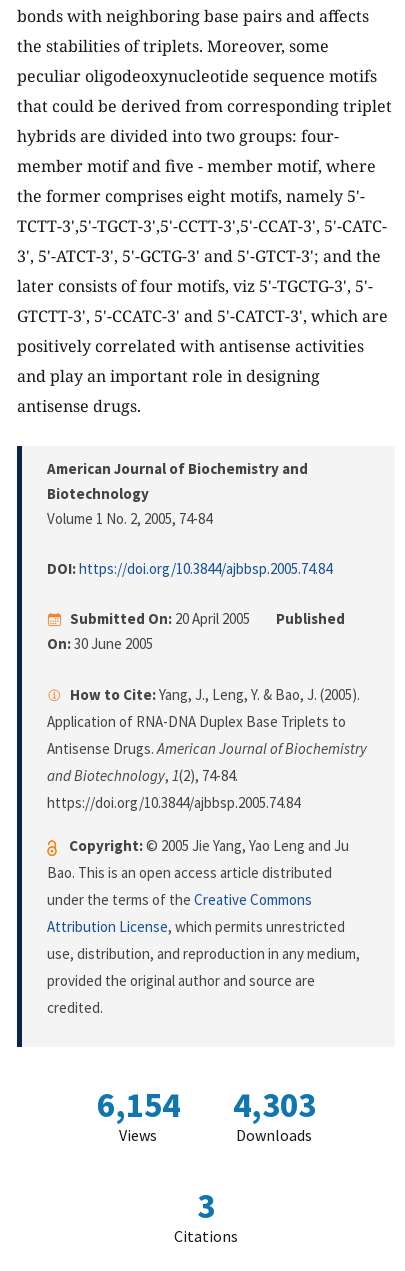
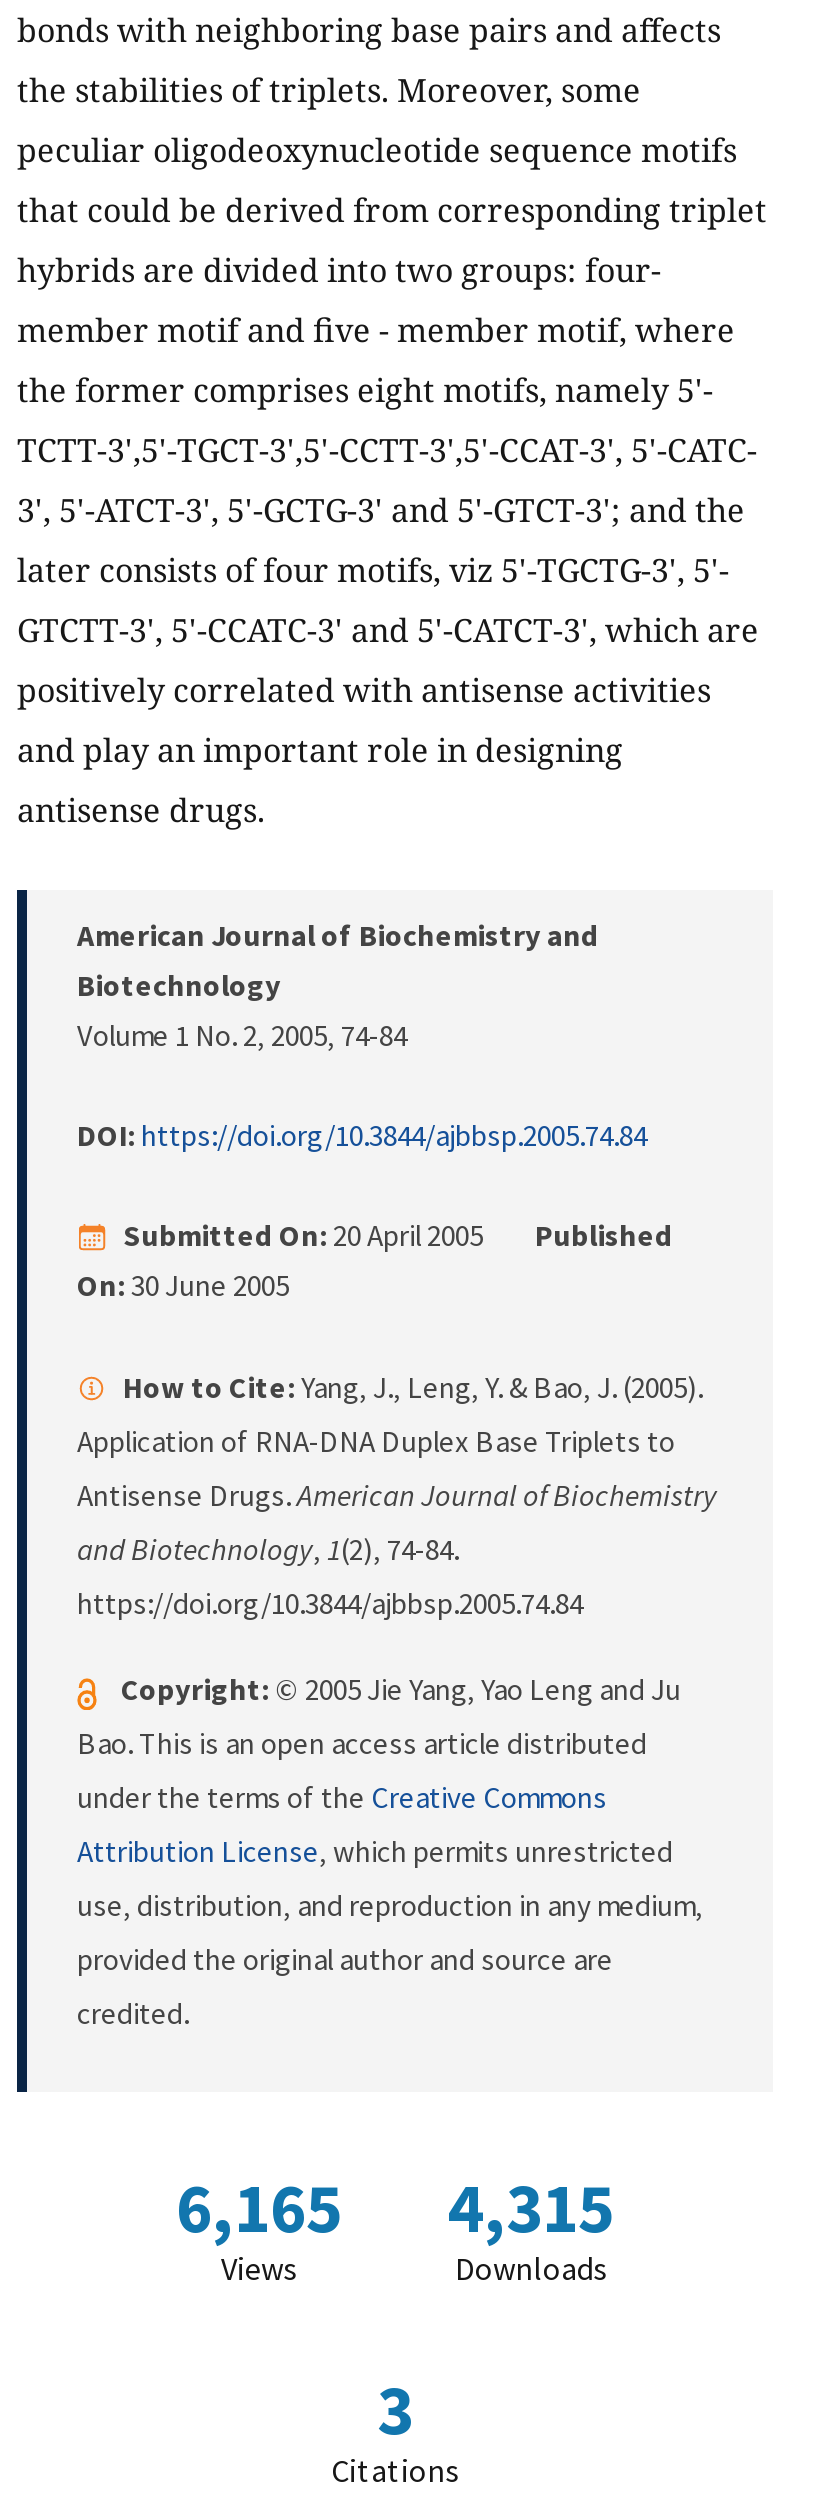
[96,1083,179,1127] 6,154 -> [176,2165,342,2253] 6,165
[232,1083,315,1127] 4,303 -> [448,2165,614,2253] 4,315

